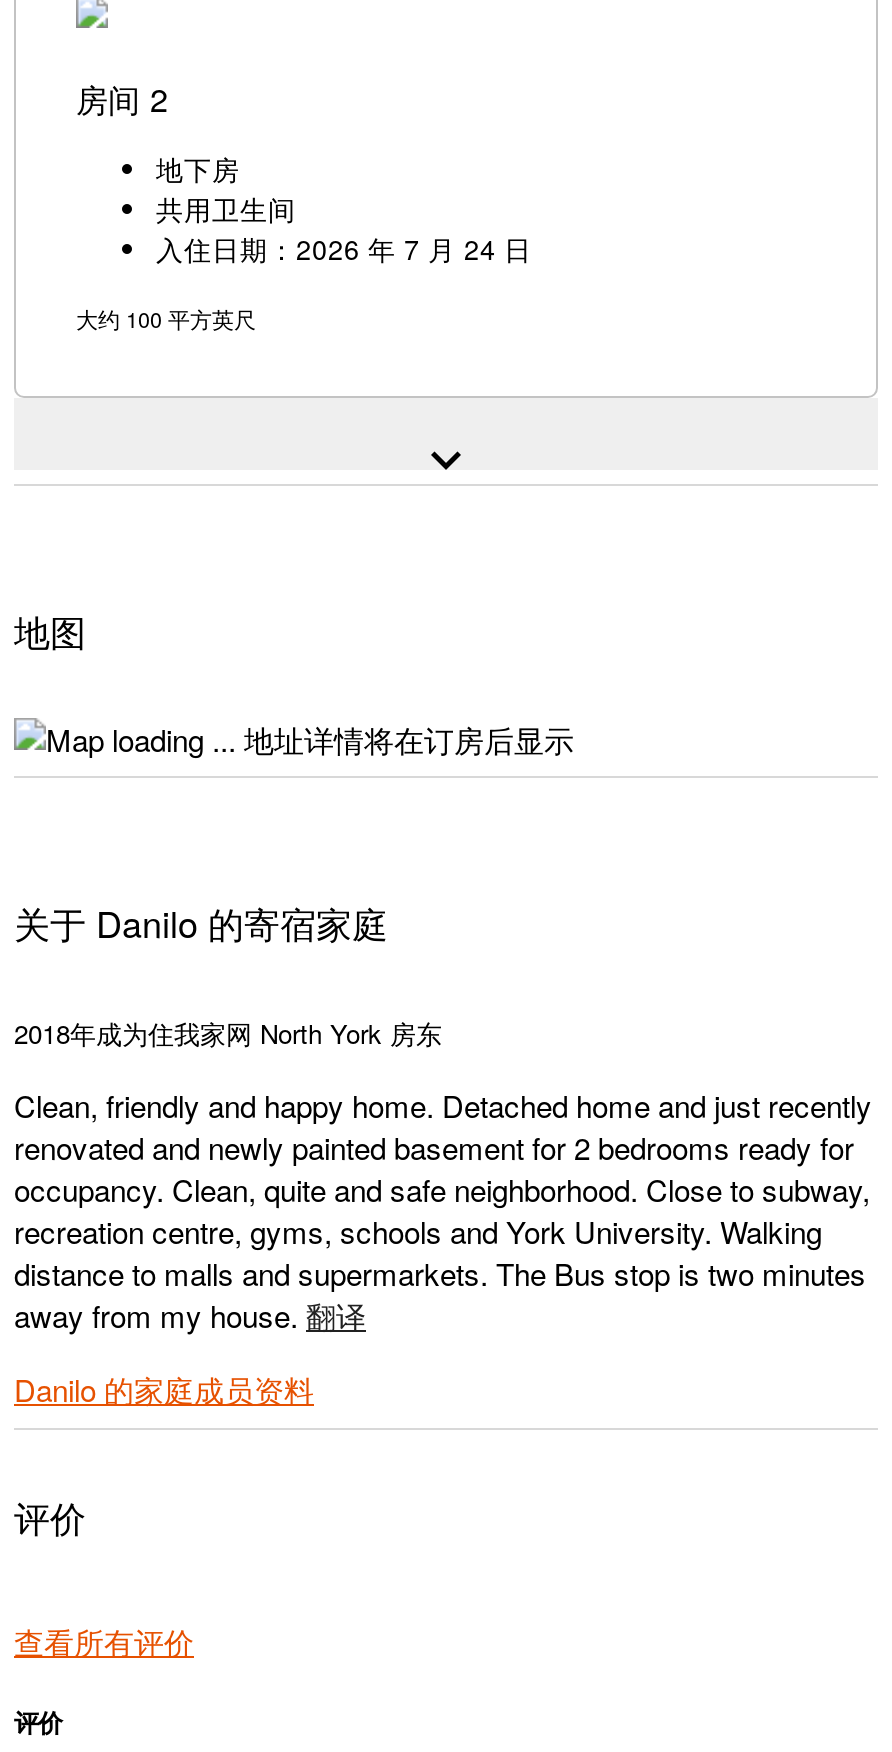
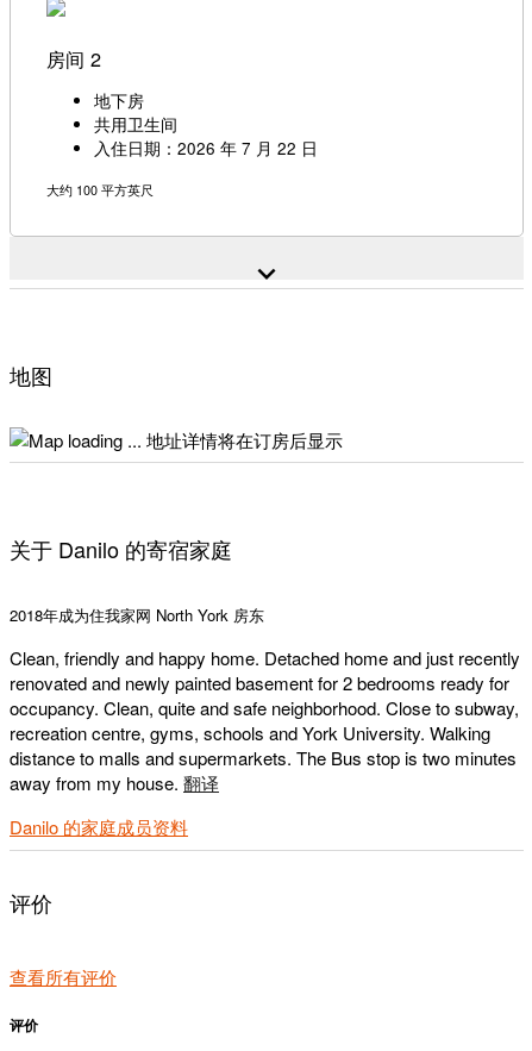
[156,231,532,269] 入住日期：2026 年 7 月 24 日 -> [94,137,318,160] 入住日期：2026 年 7 月 22 日

